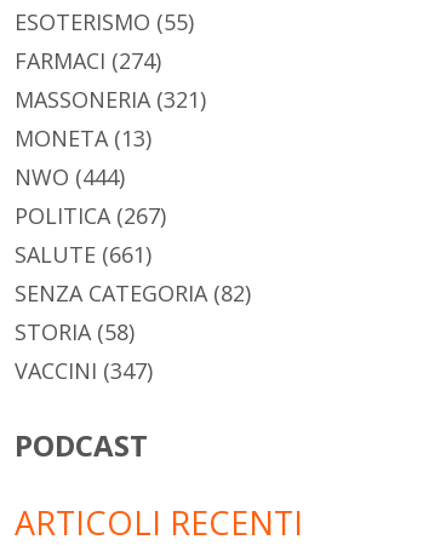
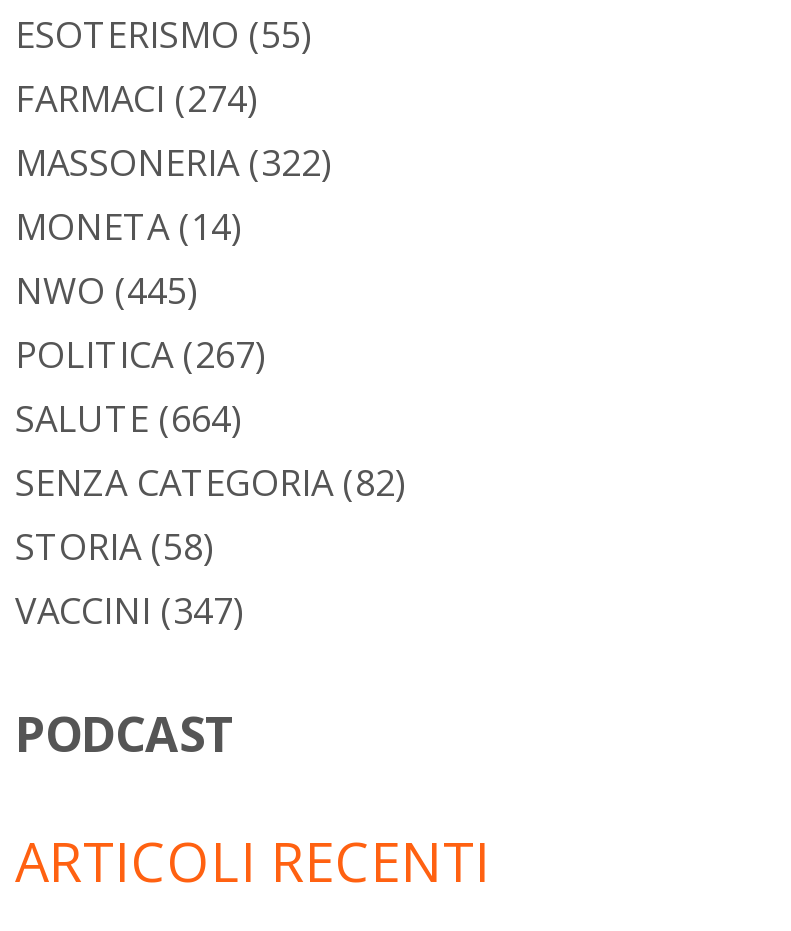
[15,84,206,113] MASSONERIA (321) -> [15,137,331,185] MASSONERIA (322)
[15,123,151,152] MONETA (13) -> [15,201,241,249] MONETA (14)
[15,162,125,191] NWO (444) -> [15,265,197,313] NWO (445)
[15,239,151,268] SALUTE (661) -> [15,393,241,441] SALUTE (664)

